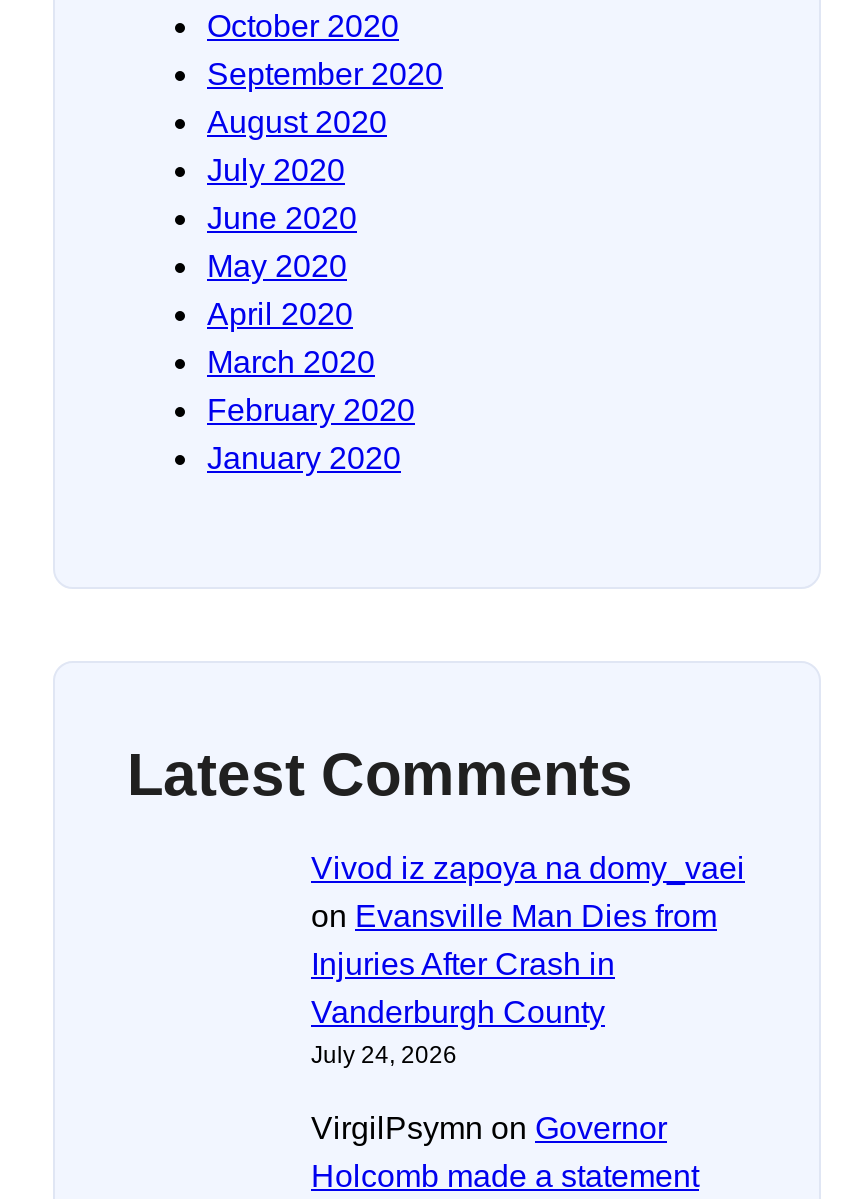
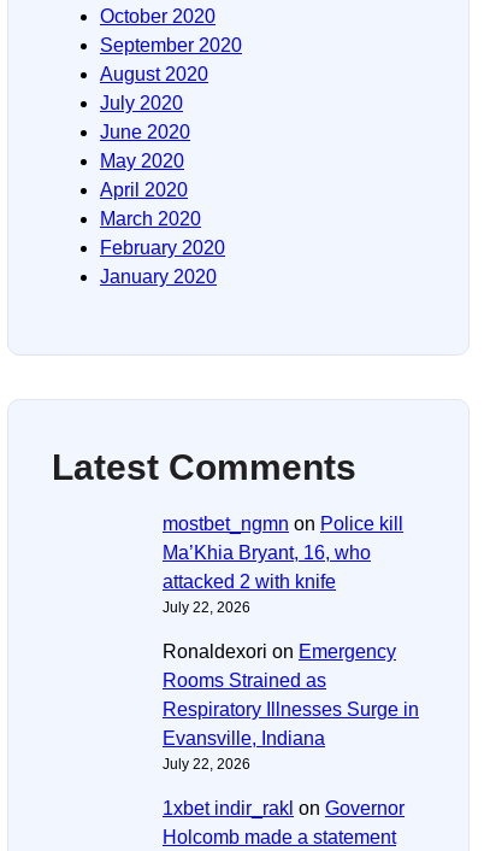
[311,851,745,1145] Vivod iz zapoya na domy_vaei | on Evansville Man Dies from | Injuries After Crash in | Vanderburgh County | July 24, 2026 | VirgilPsymn on Governor -> [163,513,419,818] mostbet_ngmn on Police kill | Ma’Khia Bryant, 16, who | attacked 2 with knife | July 22, 2026 | Ronaldexori on Emergency | Rooms Strained as | Respiratory Illnesses Surge in | Evansville, Indiana | July 22, 2026 | 1xbet indir_rakl on Governor

